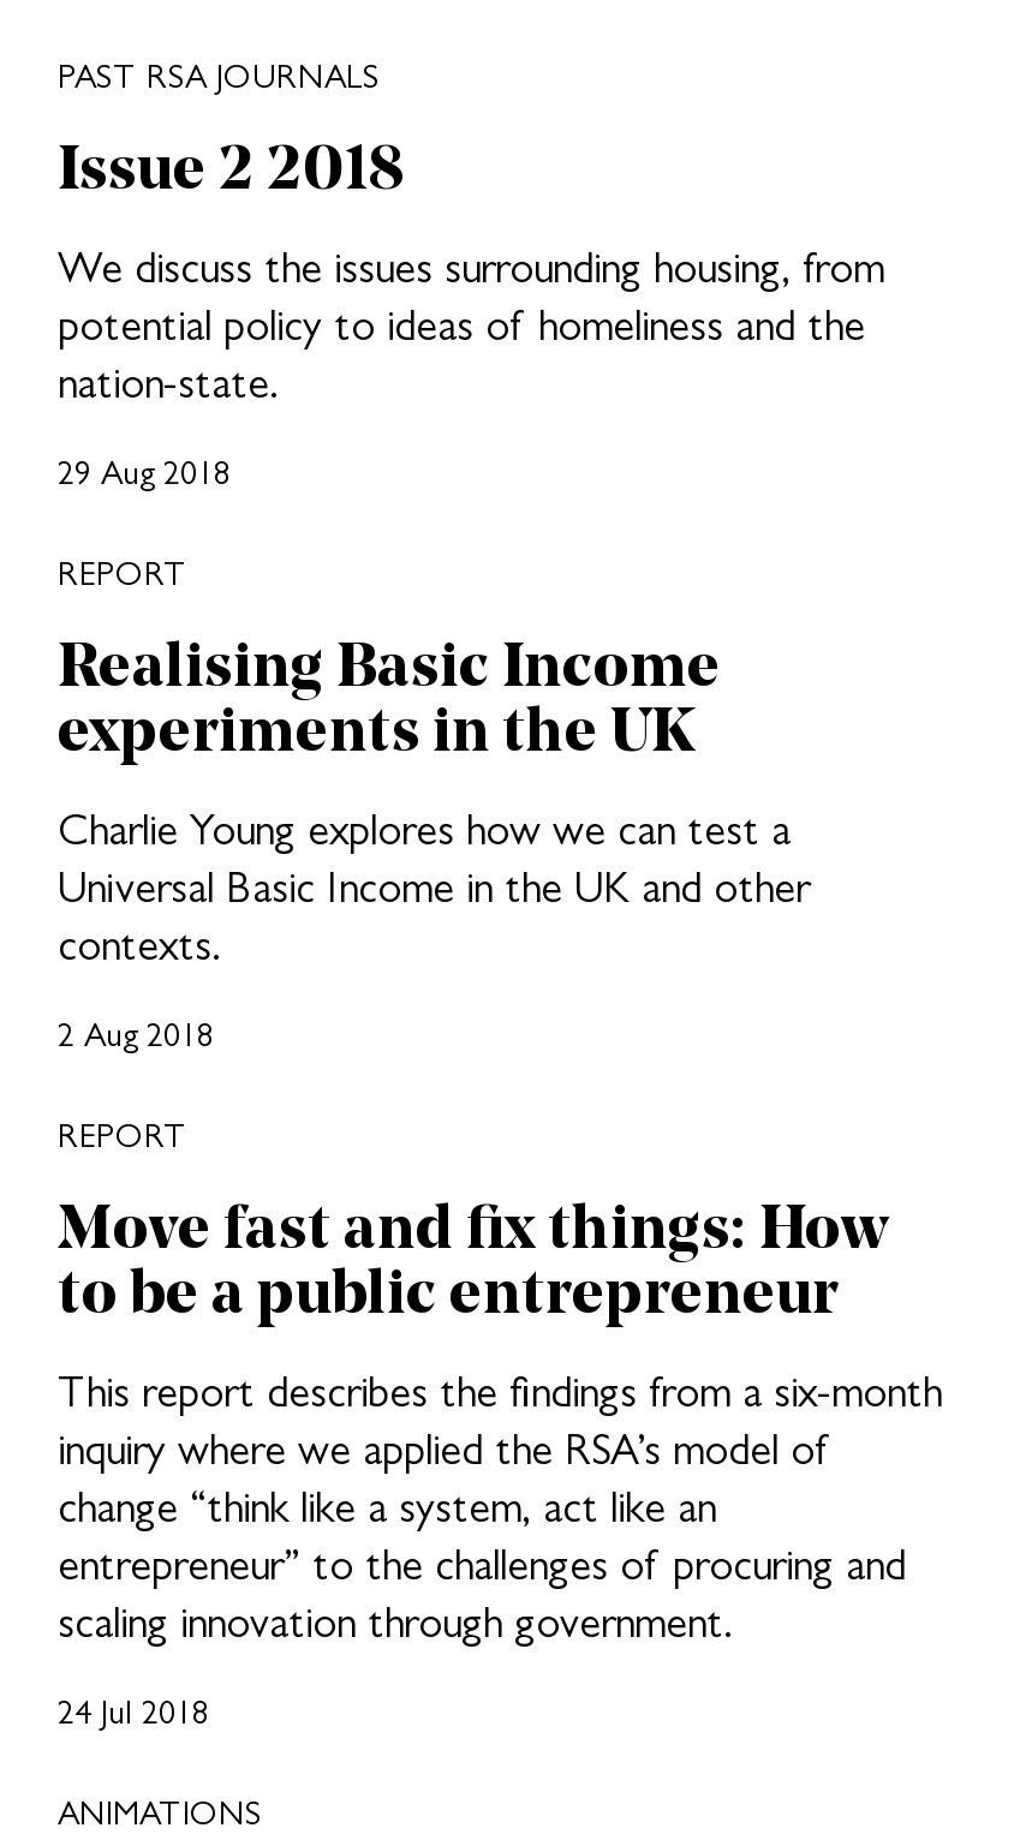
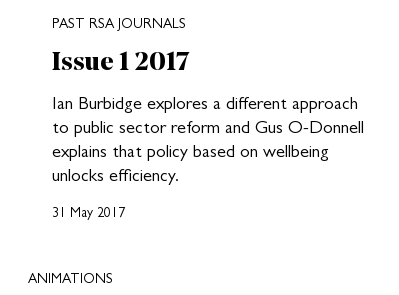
[58,127,942,1729] Issue 2 2018 | We discuss the issues surrounding housing, from | potential policy to ideas of homeliness and the | nation-state. | 29 Aug 2018 | REPORT | Realising Basic Income | experiments in the UK | Charlie Young explores how we can test a | Universal Basic Income in the UK and other | contexts. | 2 Aug 2018 | REPORT | Move fast and fix things: How | to be a public entrepreneur | This report describes the findings from a six-month | inquiry where we applied the RSA’s model of | change “think like a system, act like an | entrepreneur” to the challenges of procuring and | scaling innovation through government. | 24 Jul 2018 -> [52,44,364,219] Issue 1 2017 | Ian Burbidge explores a different approach | to public sector reform and Gus O-Donnell | explains that policy based on wellbeing | unlocks efficiency. | 31 May 2017

